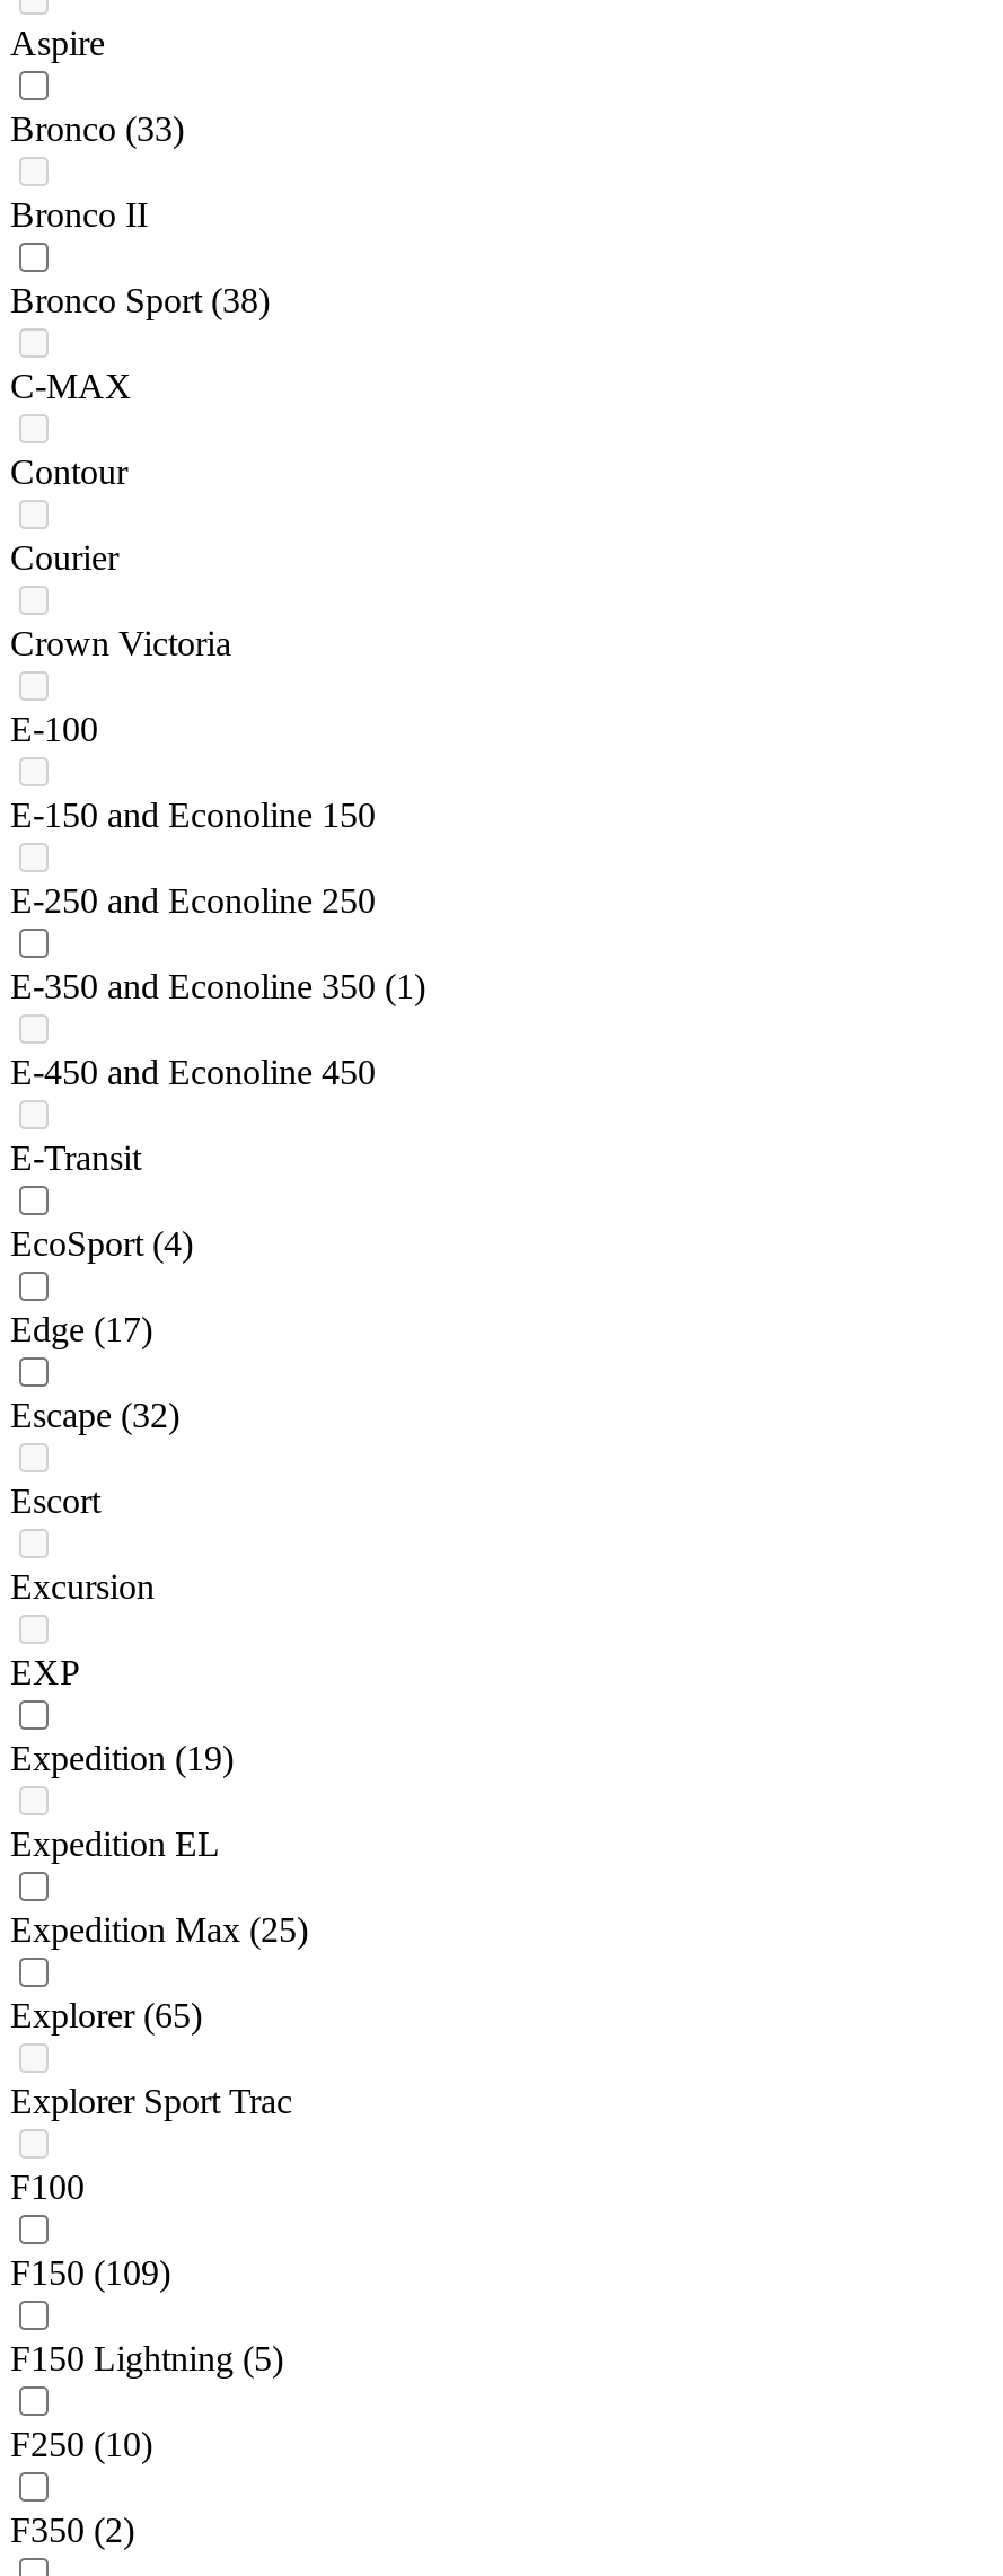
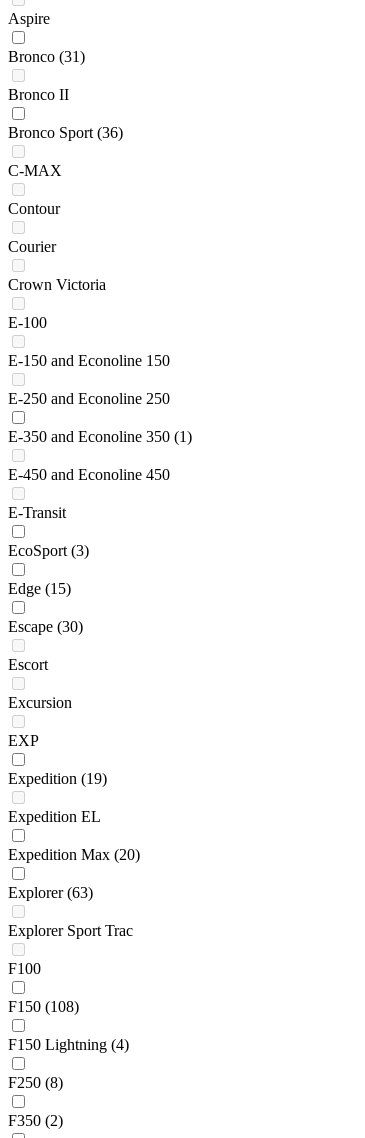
[10,110,184,149] Bronco (33) -> [8,48,85,65] Bronco (31)
[10,282,270,320] Bronco Sport (38) -> [8,124,123,141] Bronco Sport (36)
[10,1225,193,1264] EcoSport (4) -> [8,542,89,559] EcoSport (3)
[10,1311,152,1349] Edge (17) -> [8,580,71,597] Edge (15)
[10,1397,179,1435] Escape (32) -> [8,618,83,635] Escape (30)
[10,1911,308,1950] Expedition Max (25) -> [8,846,140,863] Expedition Max (20)
[10,1997,202,2035] Explorer (65) -> [8,884,93,901] Explorer (63)
[10,2254,170,2293] F150 (109) -> [8,998,79,1015] F150 (108)
[10,2340,283,2378] F150 Lightning (5) -> [8,1036,129,1053] F150 Lightning (4)
[10,2426,152,2464] F250 (10) -> [8,1074,63,1091] F250 (8)

